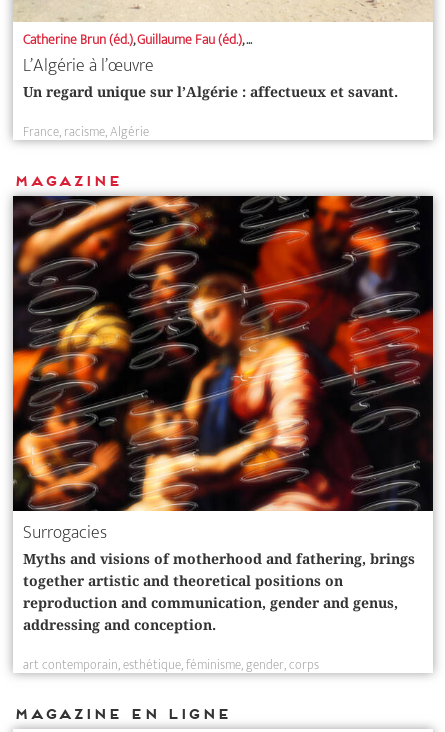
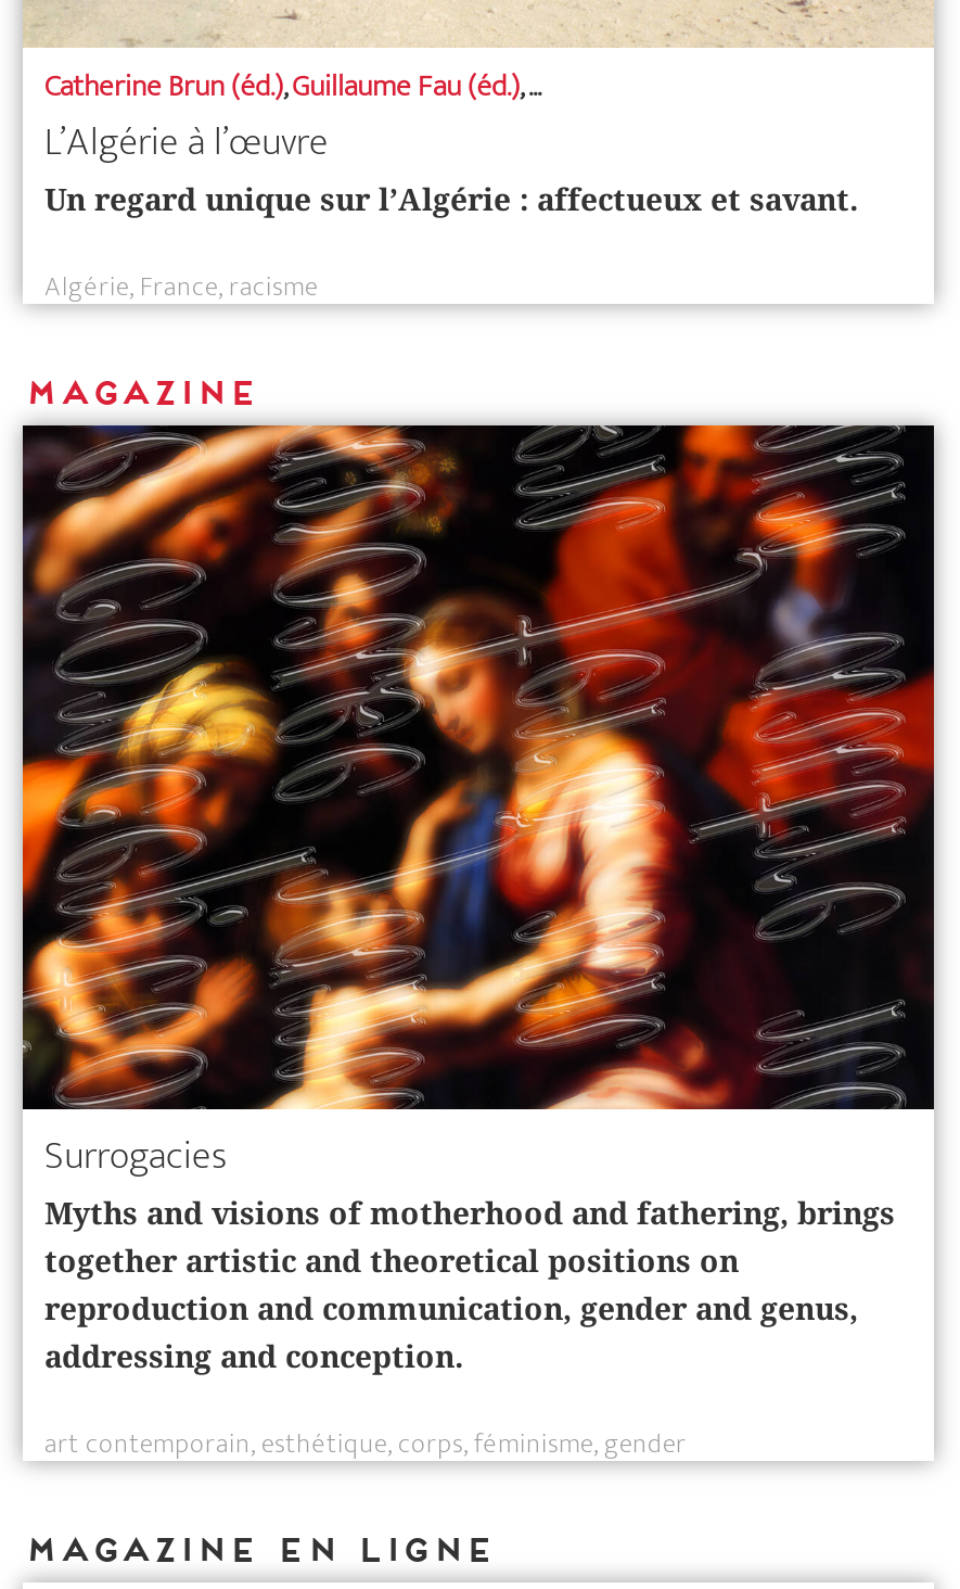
[23,122,149,143] France racisme Algérie -> [44,265,318,310] Algérie France racisme
[23,655,319,676] art contemporain esthétique féminisme gender corps -> [44,1422,687,1467] art contemporain esthétique corps féminisme gender

